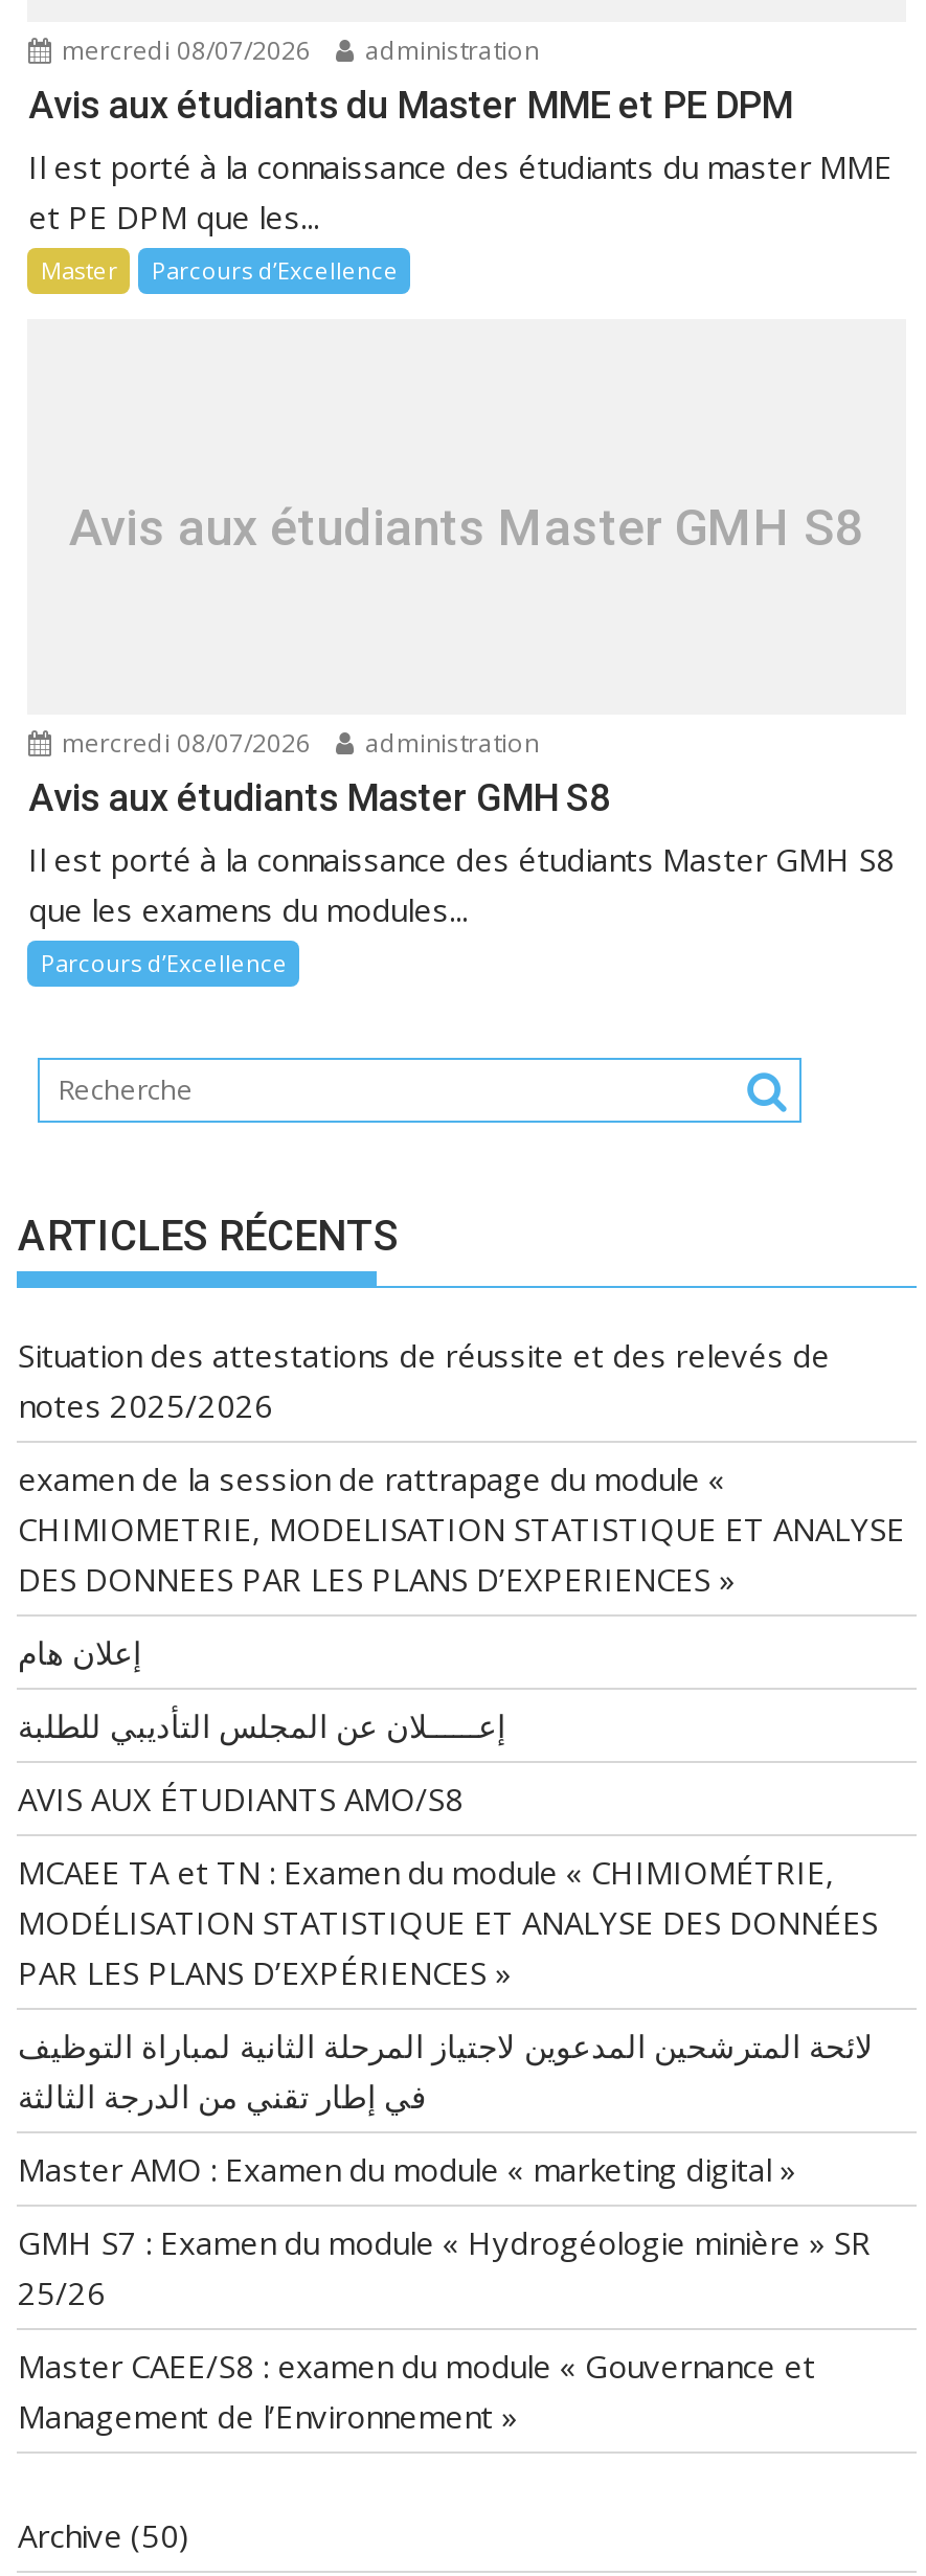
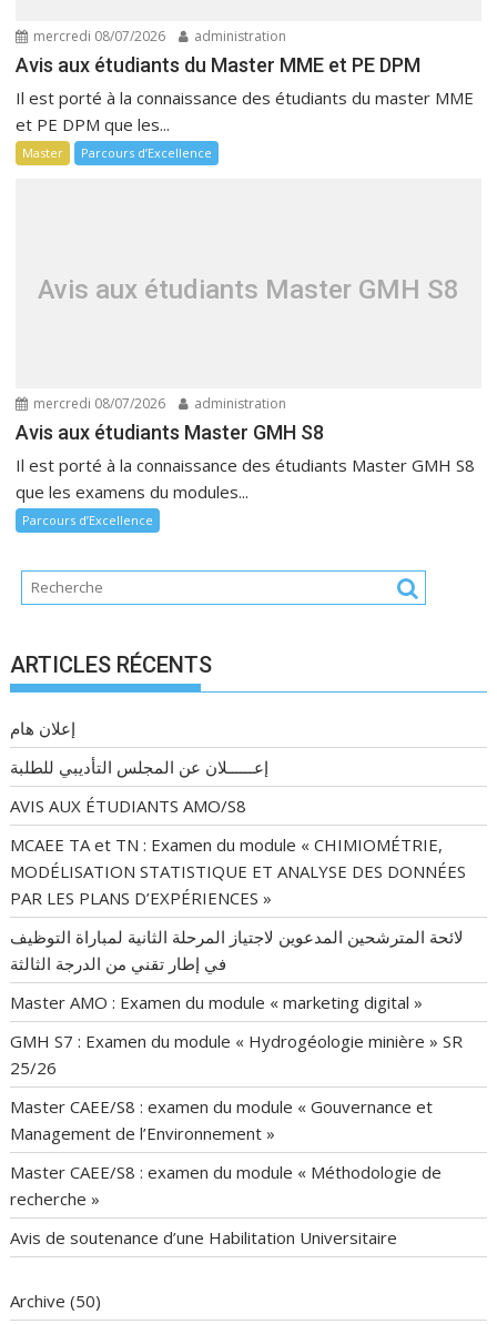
[18,1333,905,1599] Situation des attestations de réussite et des relevés de | notes 2025/2026 | examen de la session de rattrapage du module « | CHIMIOMETRIE, MODELISATION STATISTIQUE ET ANALYSE | DES DONNEES PAR LES PLANS D’EXPERIENCES » -> none
moved [18,1630,878,2436] -> [11,716,466,1144]: إعلان هام | إعــــــلان عن المجلس التأديبي للطلبة | AVIS AUX ÉTUDIANTS AMO/S8 | ... | Master CAEE/S8 : examen du module « Gouvernance et | Management de l’Environnement »
none -> [11,1160,442,1248] Master CAEE/S8 : examen du module « Méthodologie de | recherche » | Avis de soutenance d’une Habilitation Universitaire

